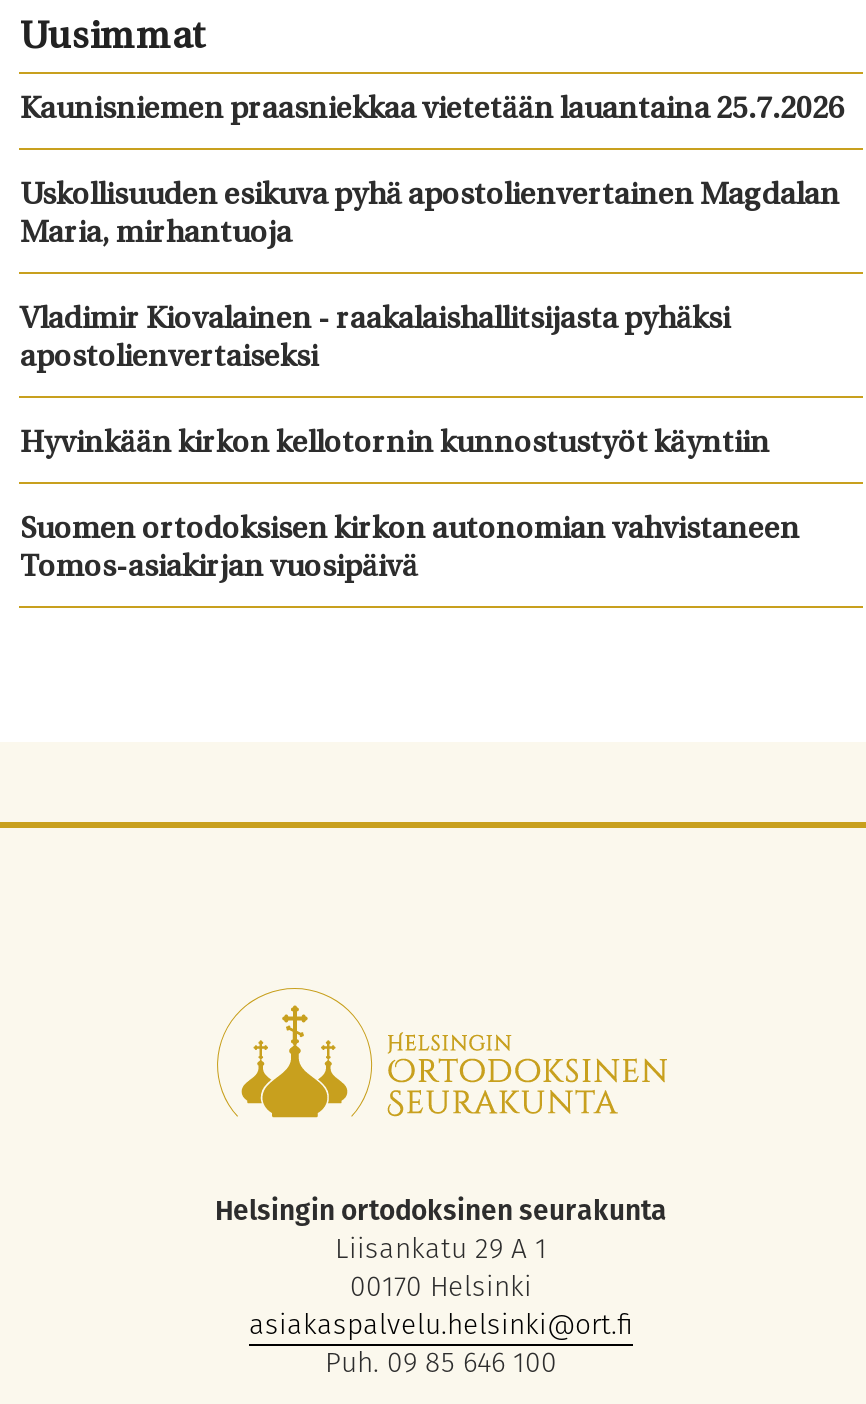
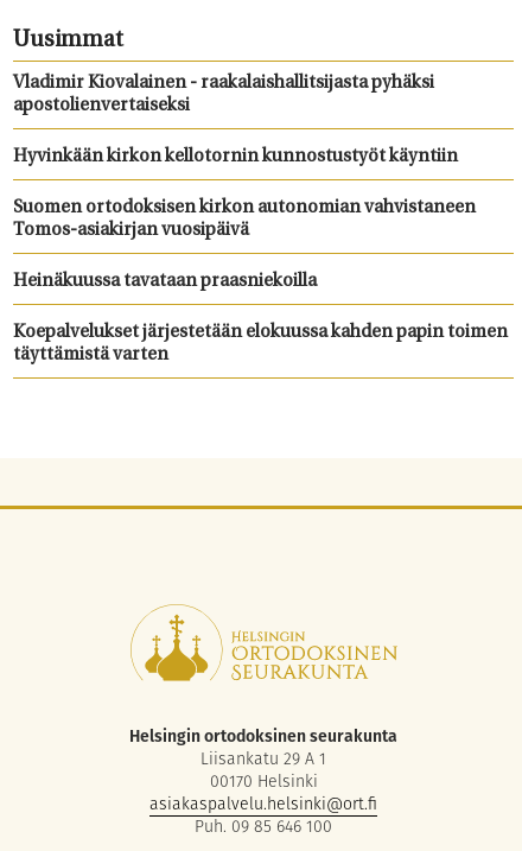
[20,96,844,250] Kaunisniemen praasniekkaa vietetään lauantaina 25.7.2026 | Uskollisuuden esikuva pyhä apostolienvertainen Magdalan | Maria, mirhantuoja -> none
moved [20,306,800,584] -> [14,75,476,240]: Vladimir Kiovalainen - raakalaishallitsijasta pyhäksi | apostolienvertaiseksi | Hyvinkään kirkon kellotornin kunnostustyöt käyntiin | Suomen ortodoksisen kirkon autonomian vahvistaneen | Tomos-asiakirjan vuosipäivä
none -> [14,273,508,364] Heinäkuussa tavataan praasniekoilla | Koepalvelukset järjestetään elokuussa kahden papin toimen | täyttämistä varten

